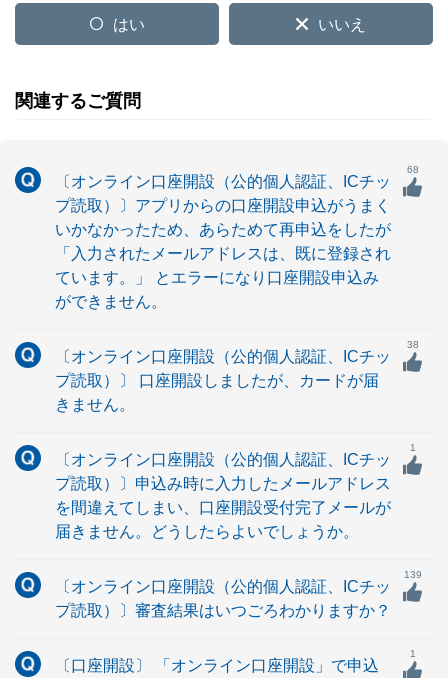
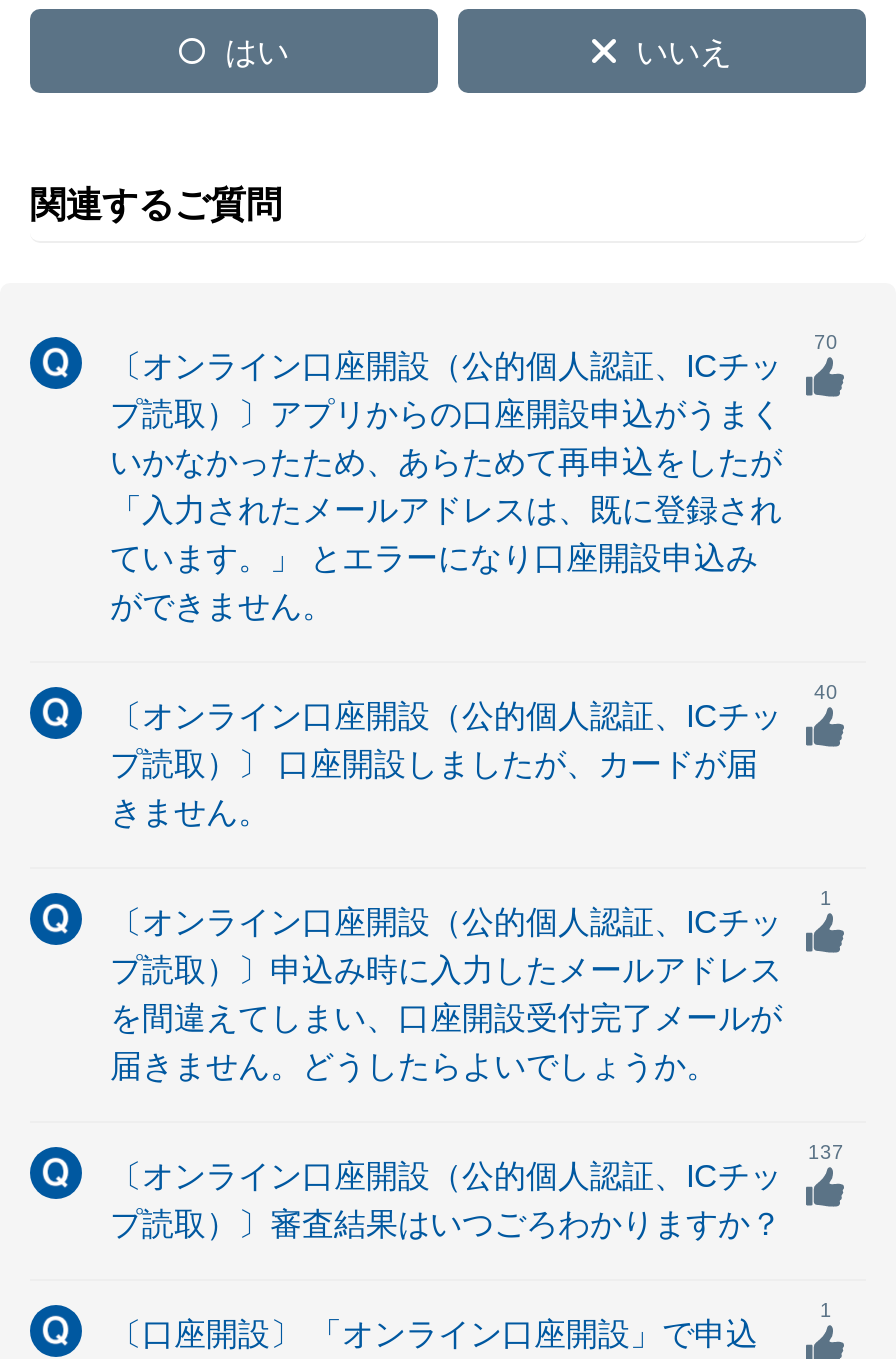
[407,164,419,175] 68 -> [814,331,838,353] 70
[407,339,419,350] 38 -> [814,681,838,703] 40
[404,569,422,580] 139 -> [808,1141,844,1163] 137

